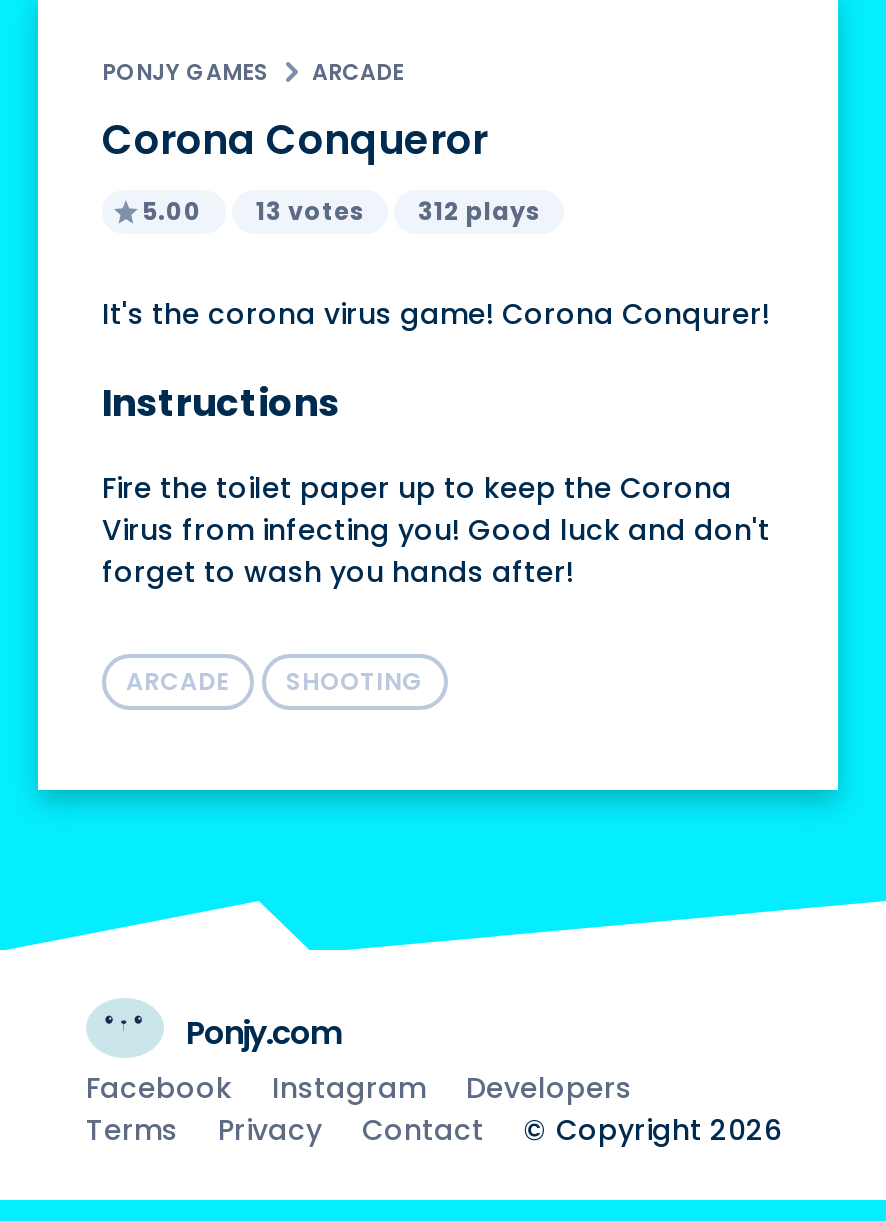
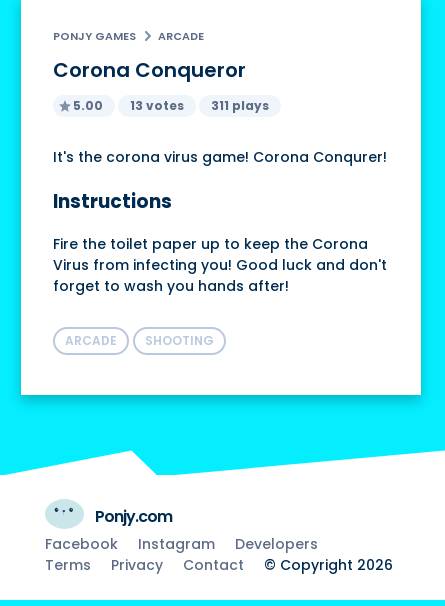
[142,194,540,228] 5.00 13 votes 312 plays -> [73,97,269,114] 5.00 13 votes 311 plays

